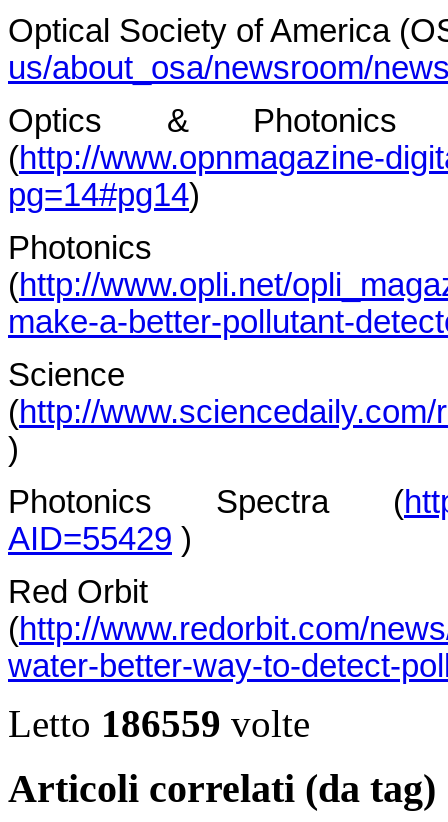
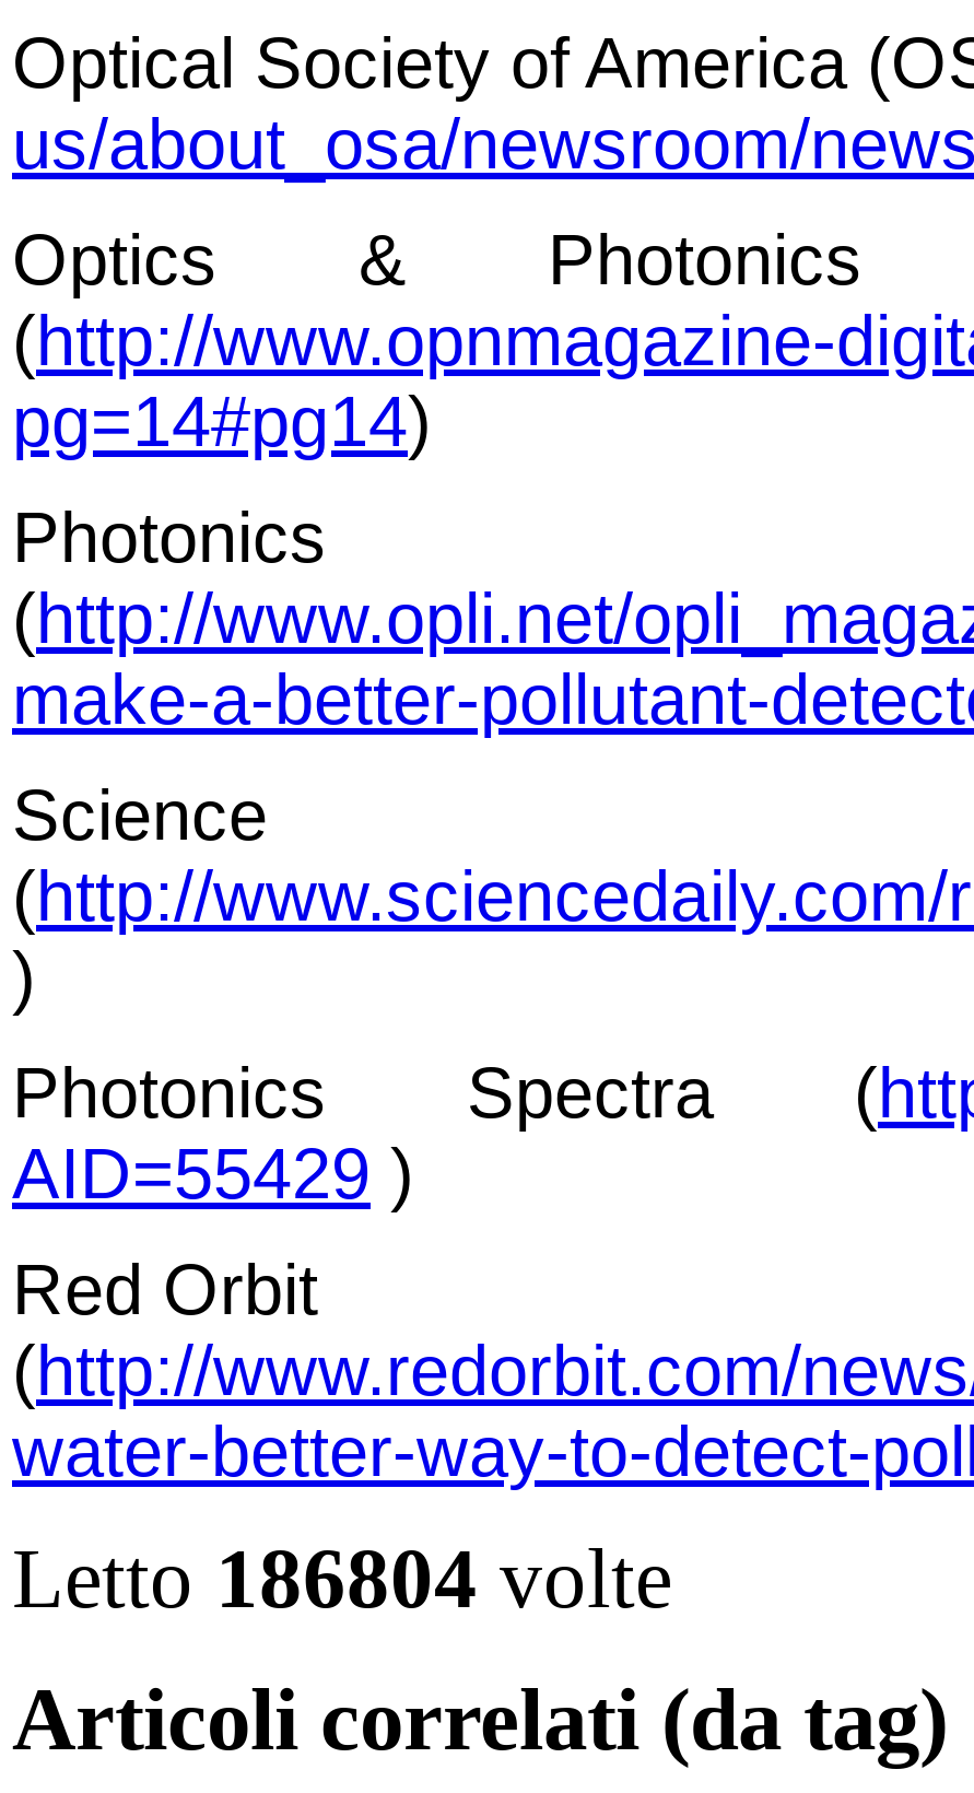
[8,702,310,745] Letto 186559 volte -> [12,1530,672,1624] Letto 186804 volte

